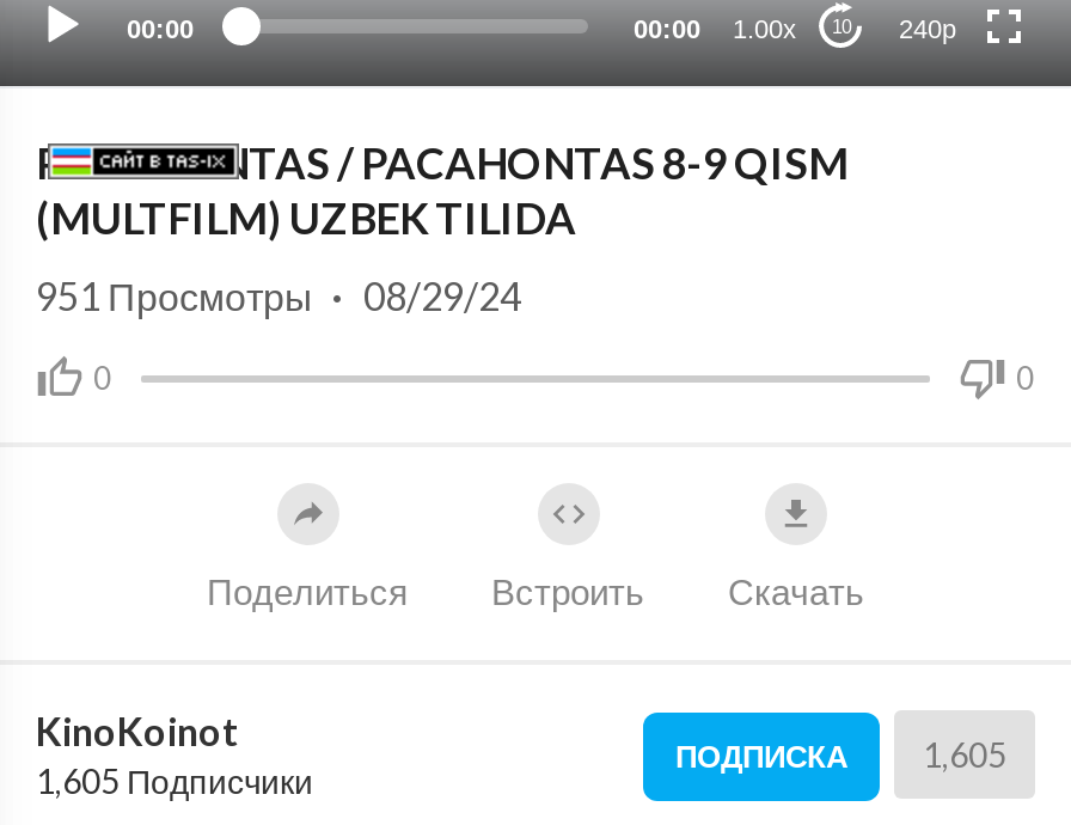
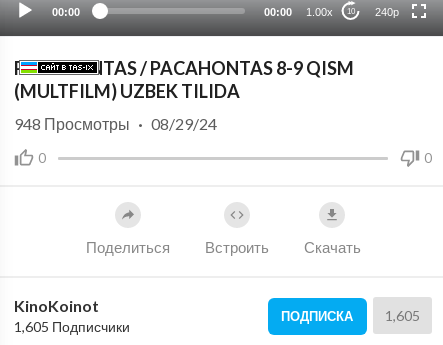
[36,273,521,318] 951 Просмотры · 08/29/24 -> [14,114,217,133] 948 Просмотры · 08/29/24

